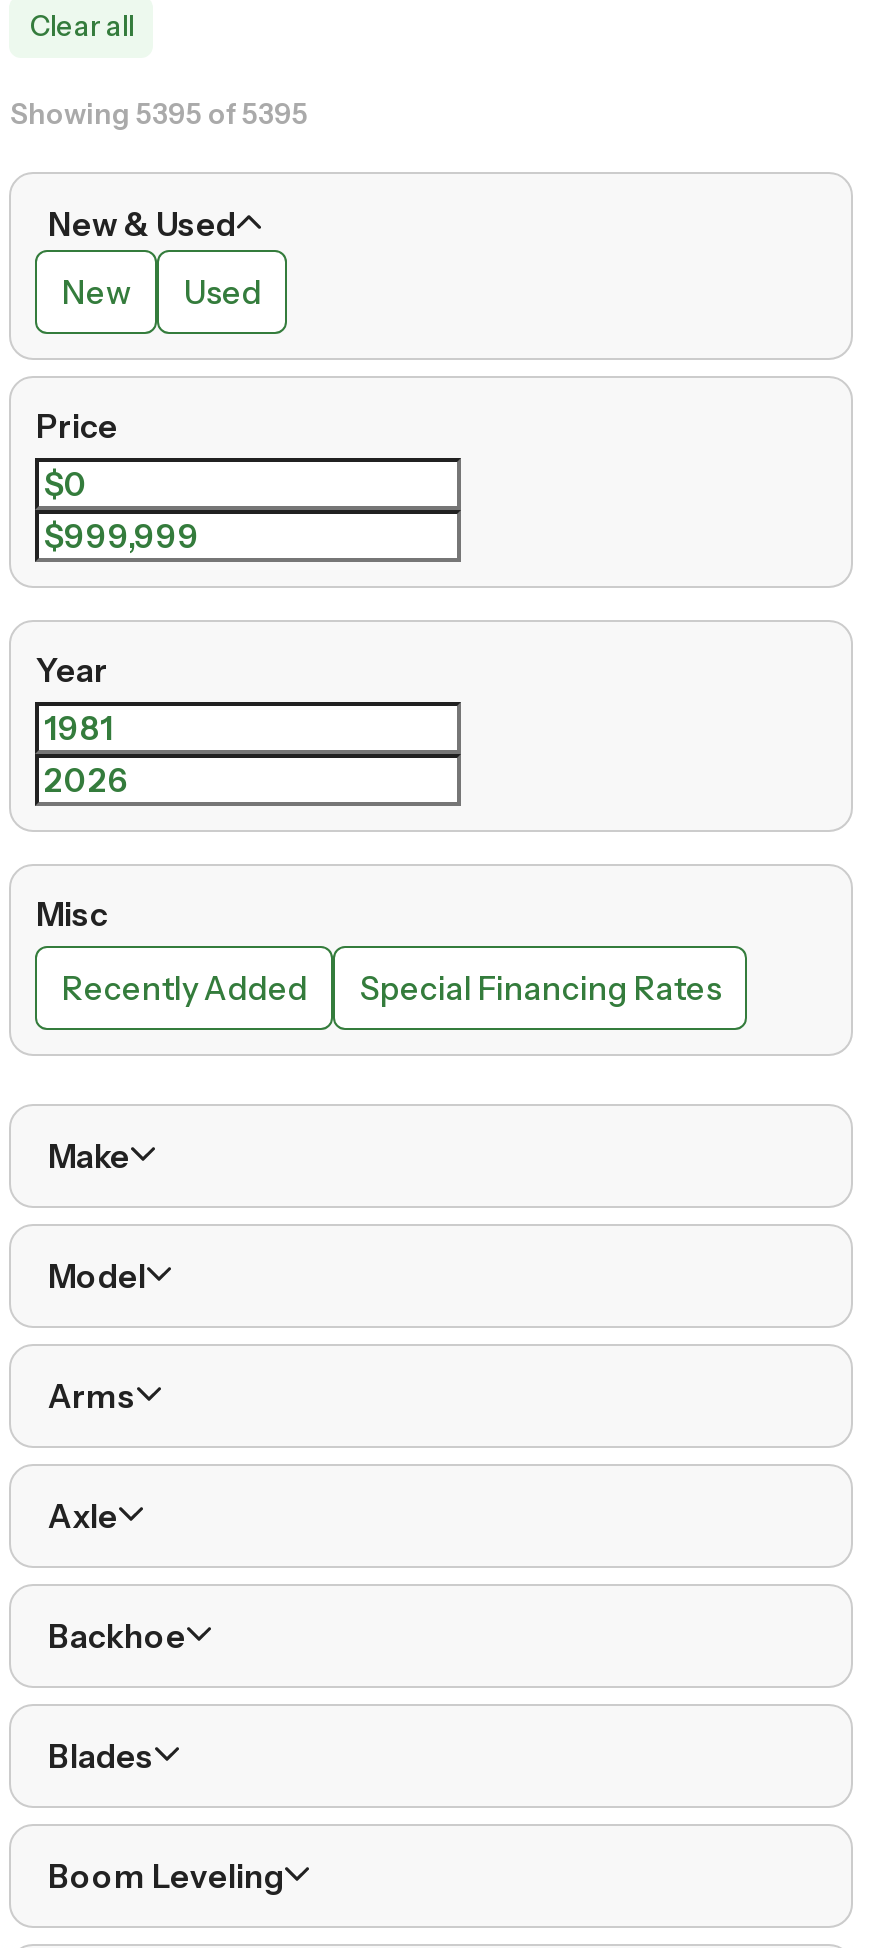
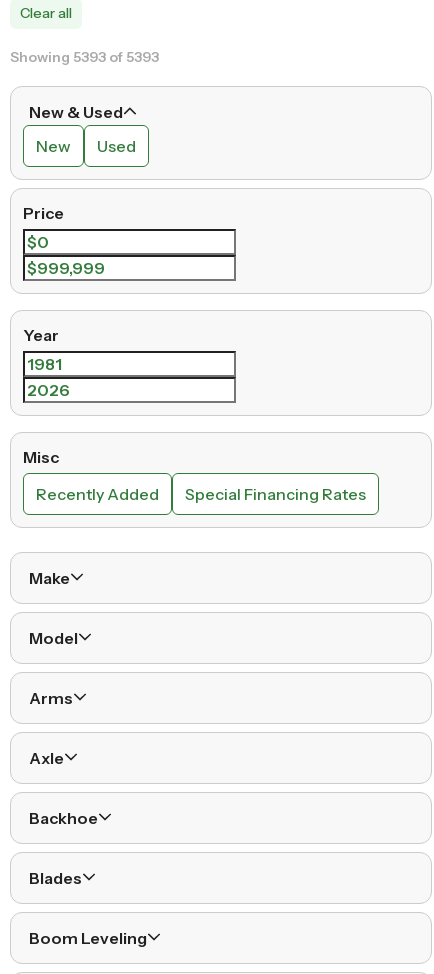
[10,97,308,133] Showing 5395 of 5395 -> [10,48,159,66] Showing 5393 of 5393

